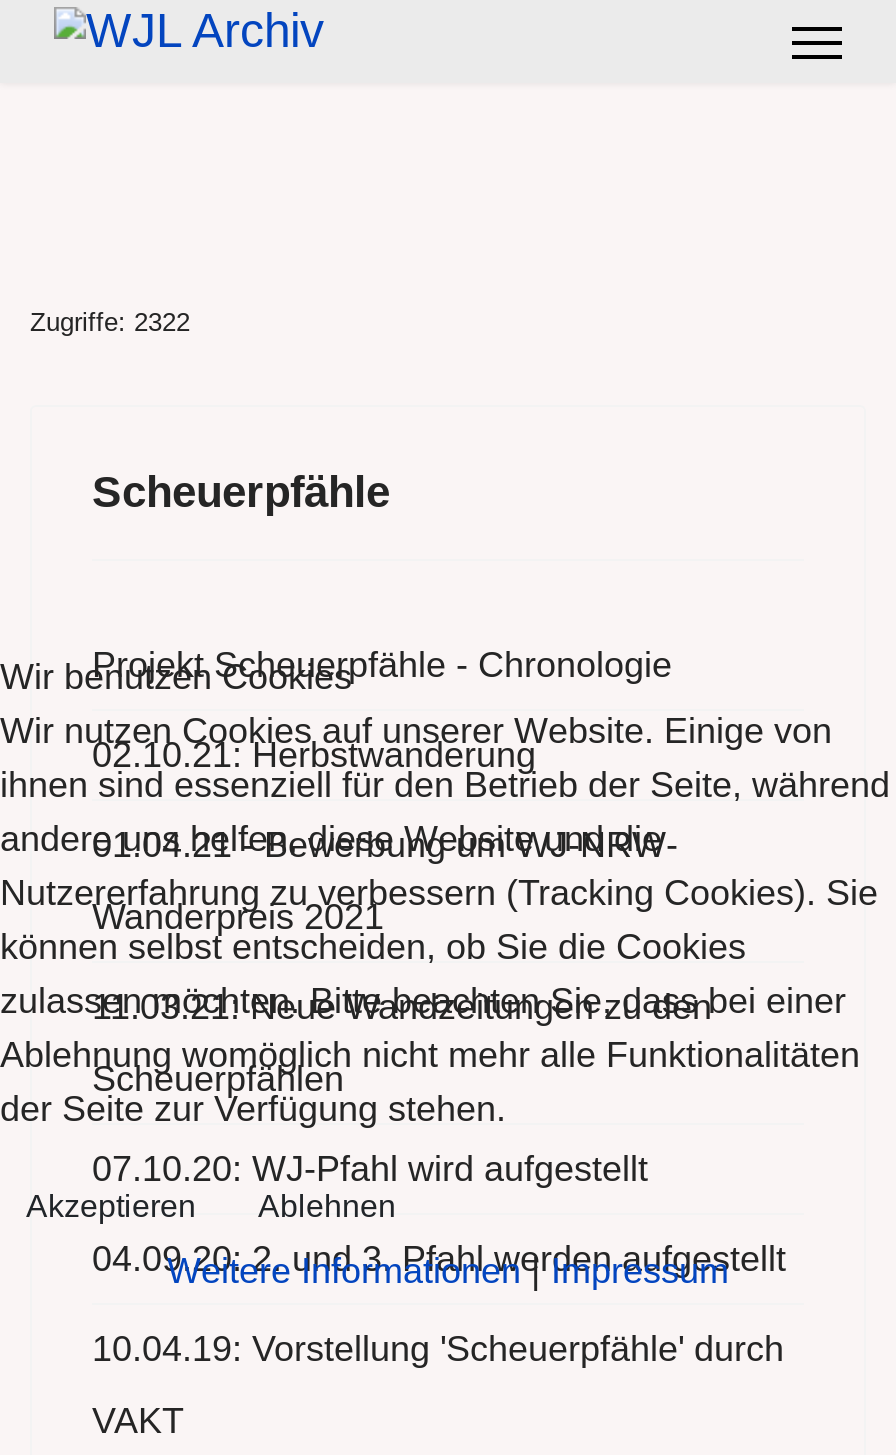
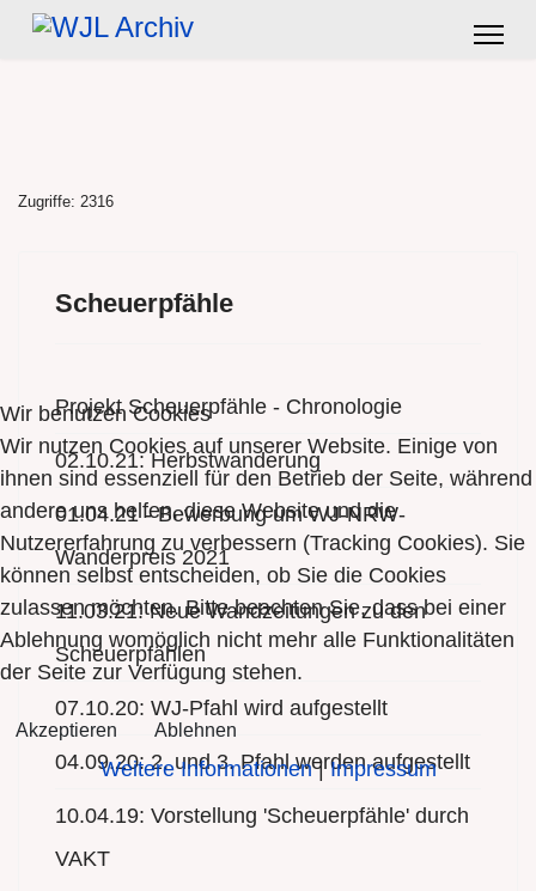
[30,307,190,337] Zugriffe: 2322 -> [18,193,114,210] Zugriffe: 2316

